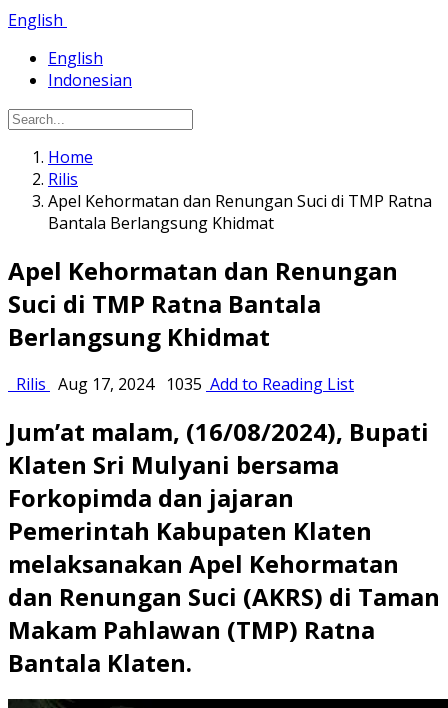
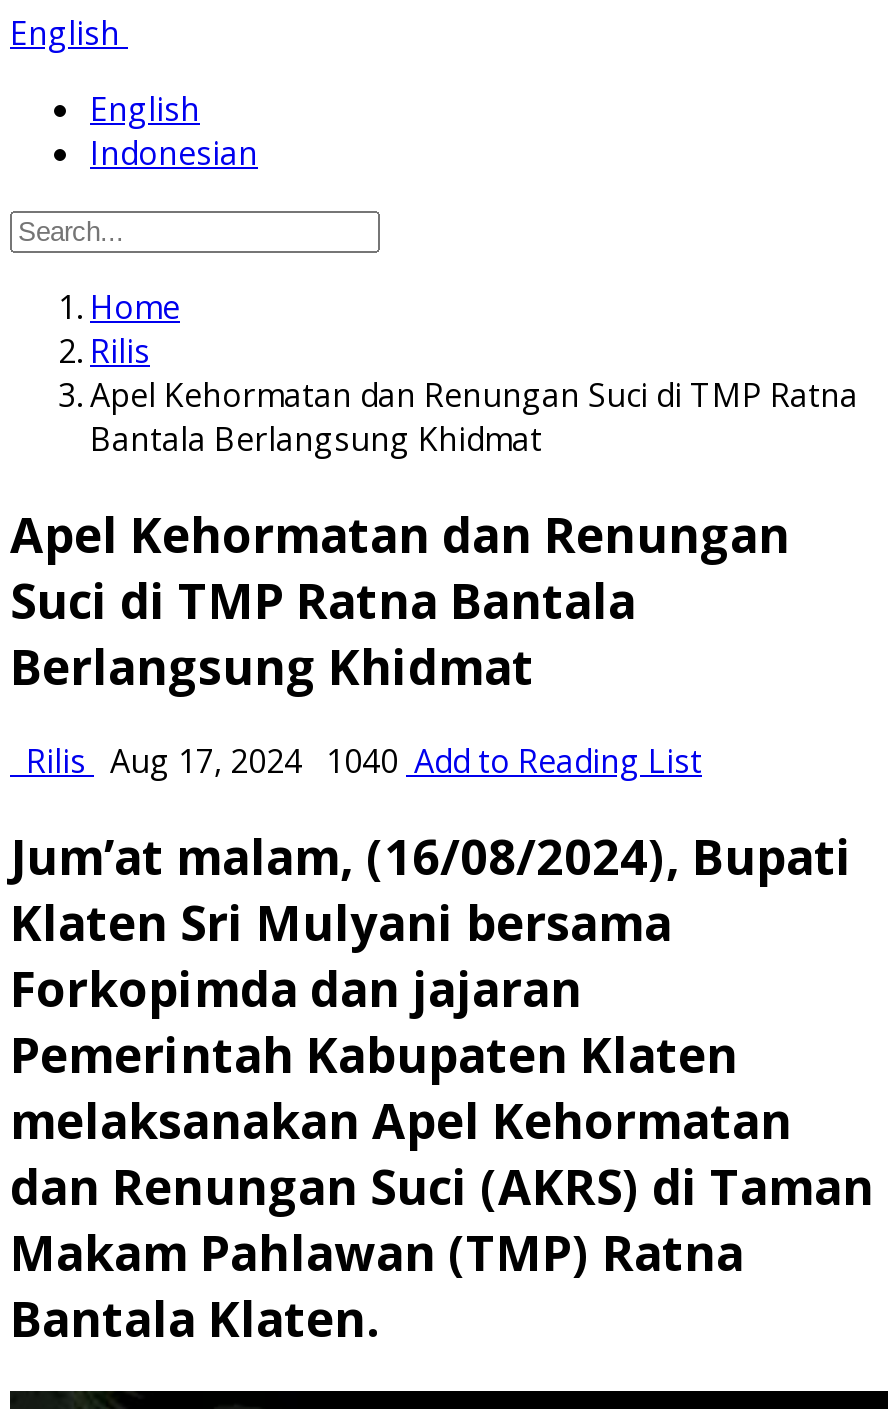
[8,373,354,395] Rilis Aug 17, 2024 1035 Add to Reading List -> [10,739,702,783] Rilis Aug 17, 2024 1040 Add to Reading List

